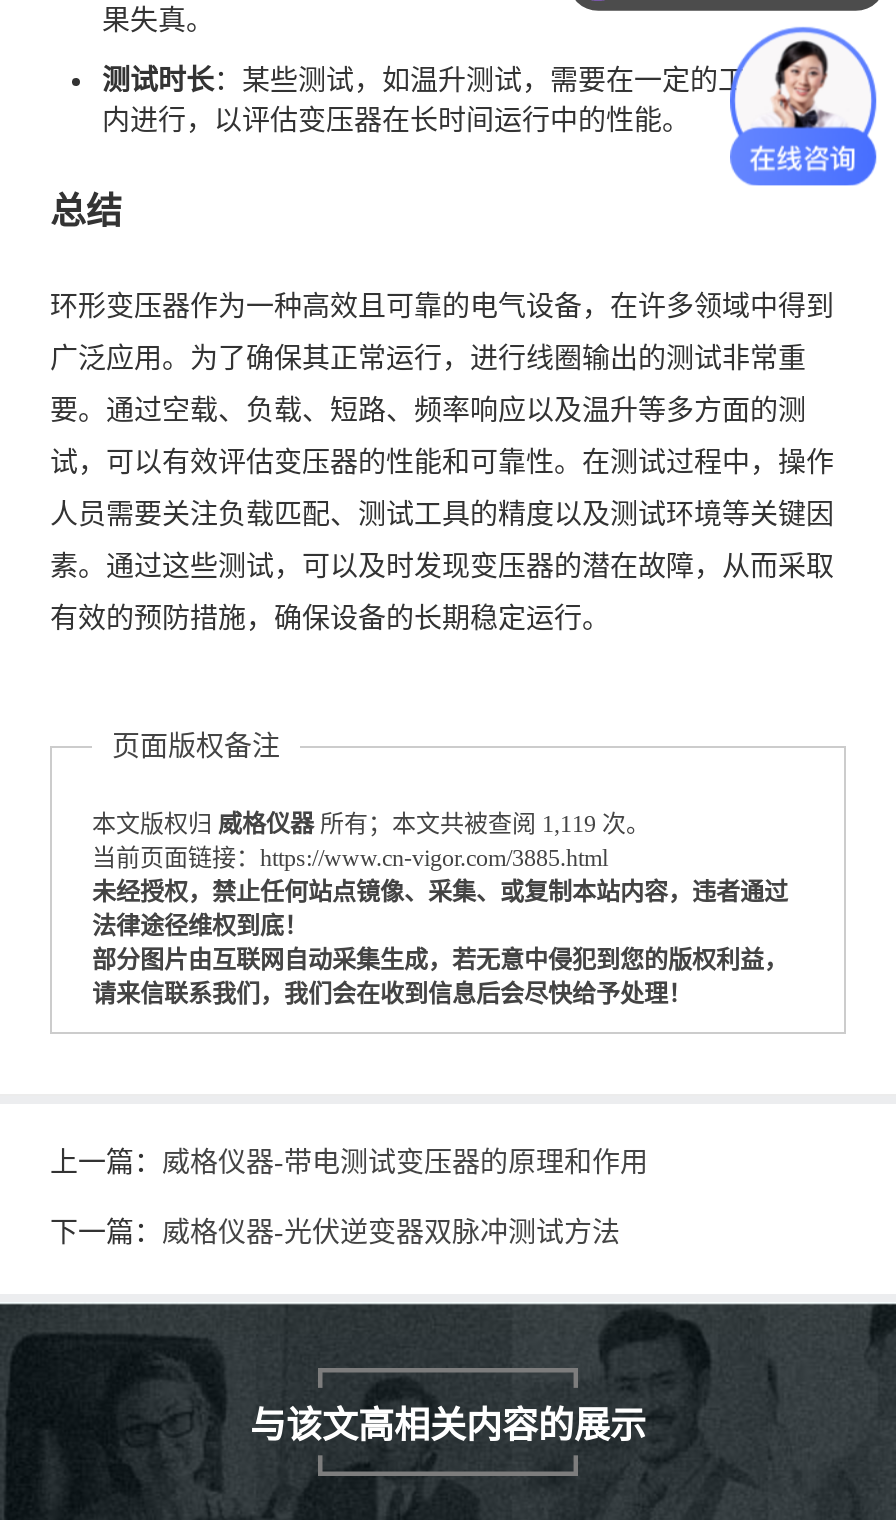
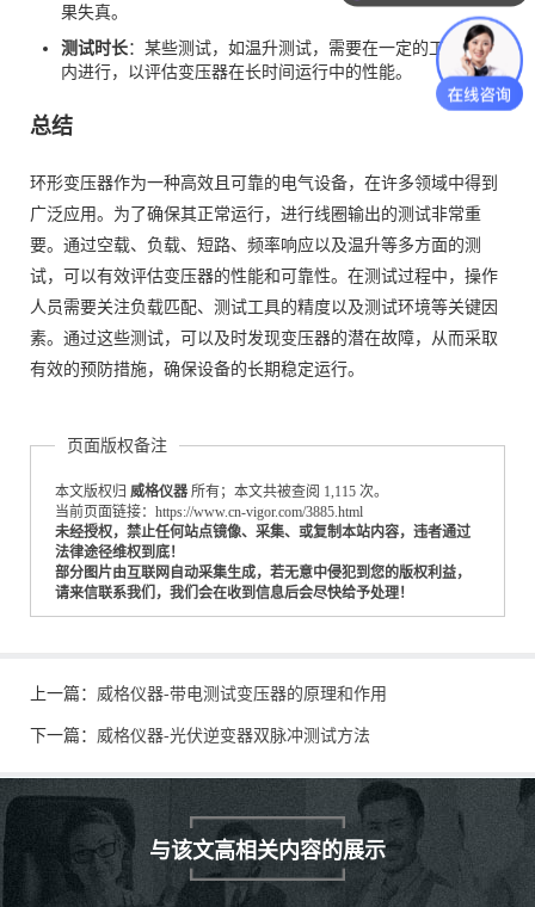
[92,810,650,838] 本文版权归威格仪器所有；本文共被查阅 1,119 次。 -> [55,483,388,500] 本文版权归威格仪器所有；本文共被查阅 1,115 次。

